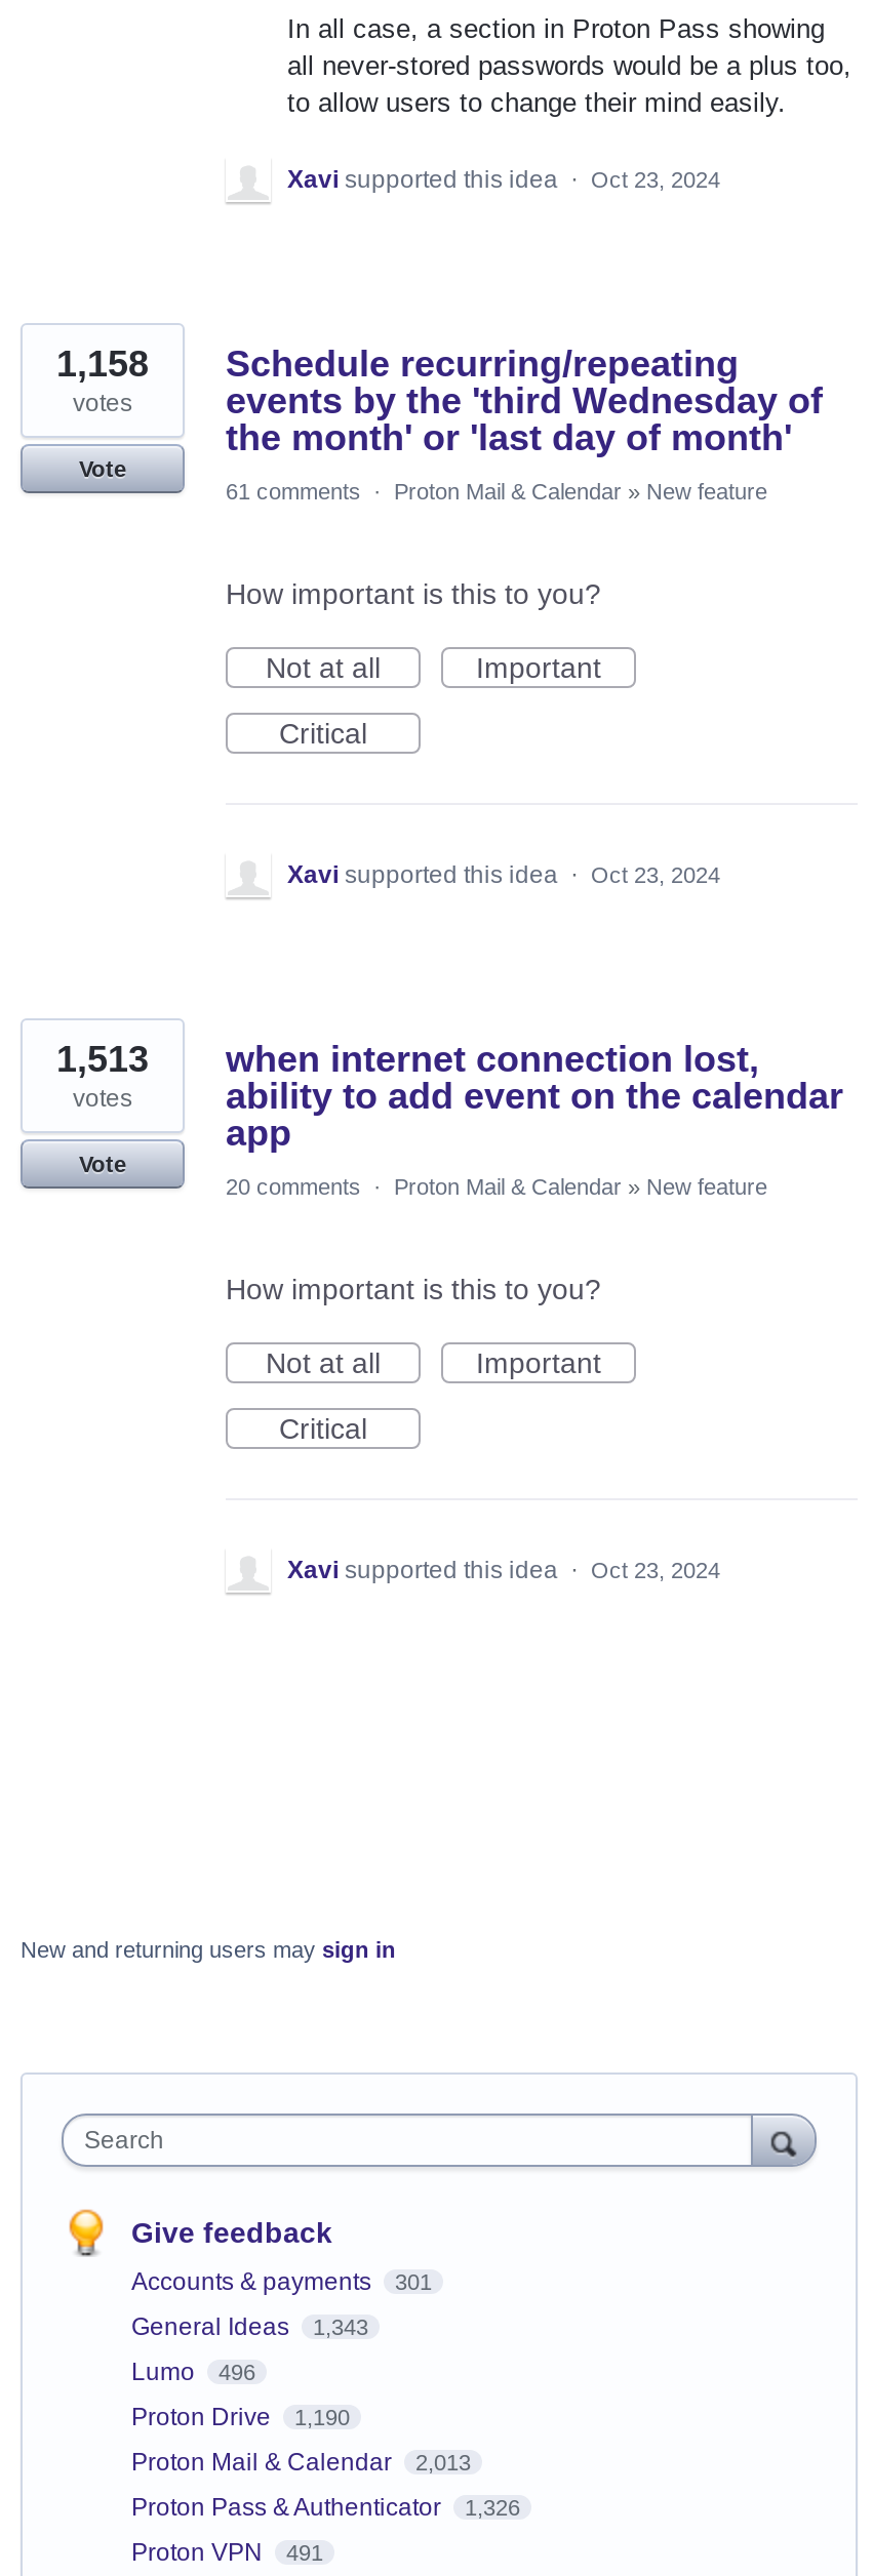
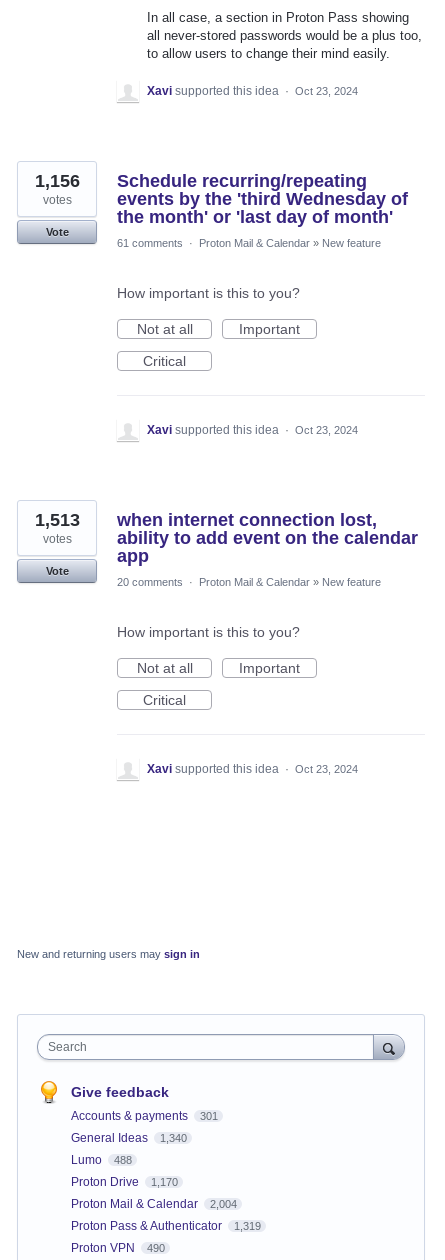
[56,344,739,385] 1,158 Schedule recurring/repeating -> [34,171,367,191] 1,156 Schedule recurring/repeating
[131,2312,368,2341] General Ideas 1,343 -> [71,1131,186,1145] General Ideas 1,340
[131,2358,255,2386] Lumo 496 -> [71,1153,131,1167] Lumo 488
[131,2403,350,2431] Proton Drive 1,190 -> [71,1175,177,1189] Proton Drive 1,170
[131,2448,471,2477] Proton Mail & Calendar 2,013 -> [71,1197,236,1211] Proton Mail & Calendar 2,004
[131,2493,520,2522] Proton Pass & Authenticator 1,326 -> [71,1219,260,1233] Proton Pass & Authenticator 1,319
[131,2538,323,2567] Proton VPN 491 -> [71,1241,164,1255] Proton VPN 490

